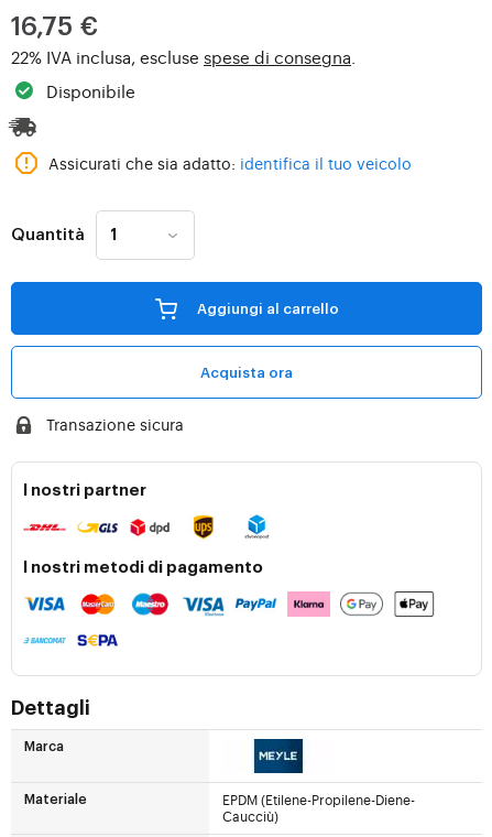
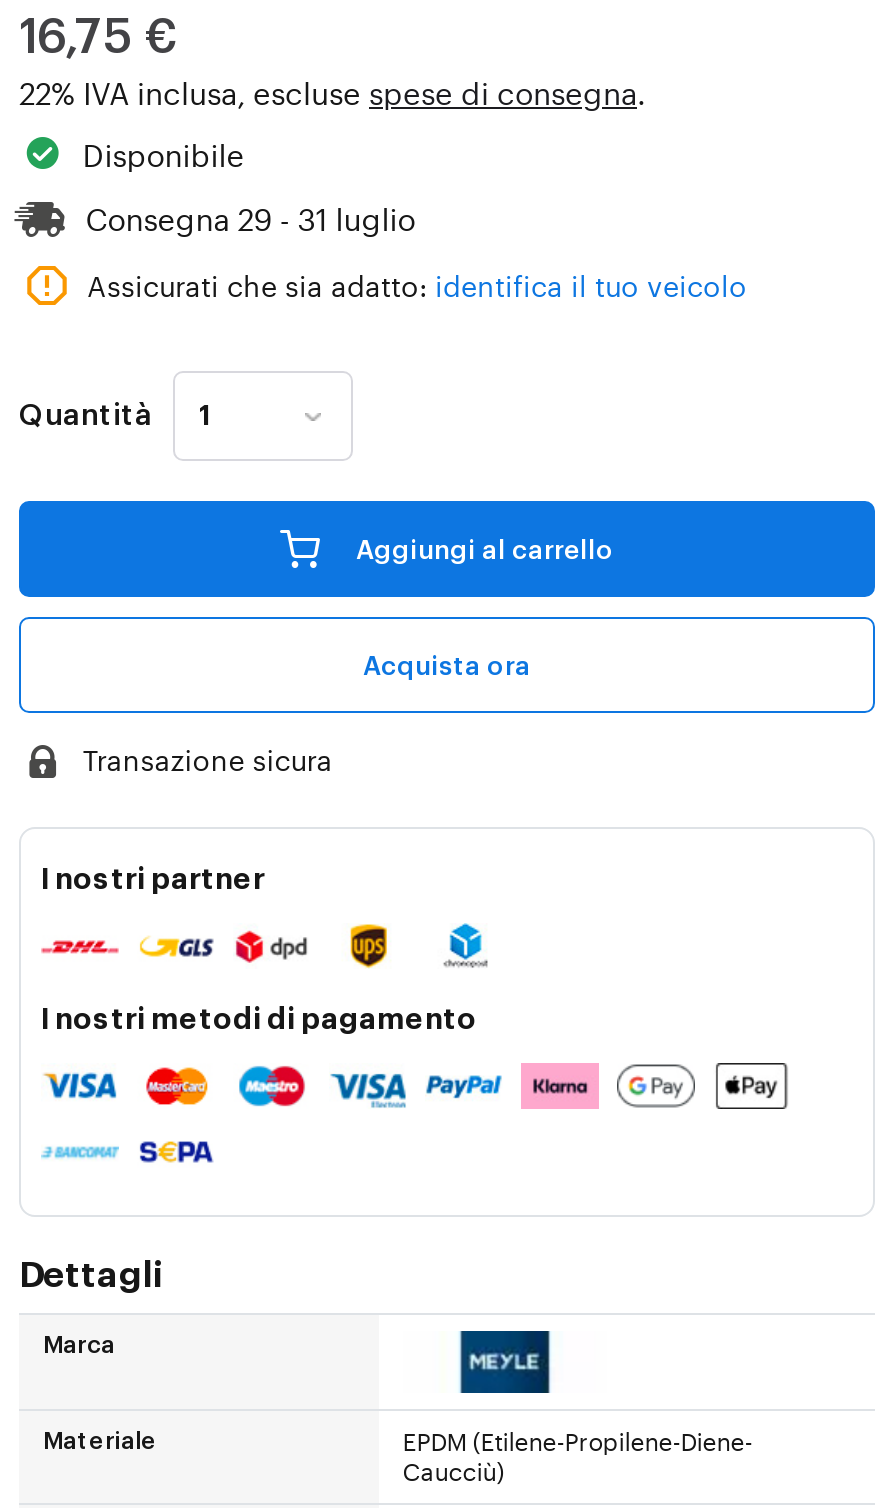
none -> [85,197,415,239] Consegna 29 - 31 luglio

